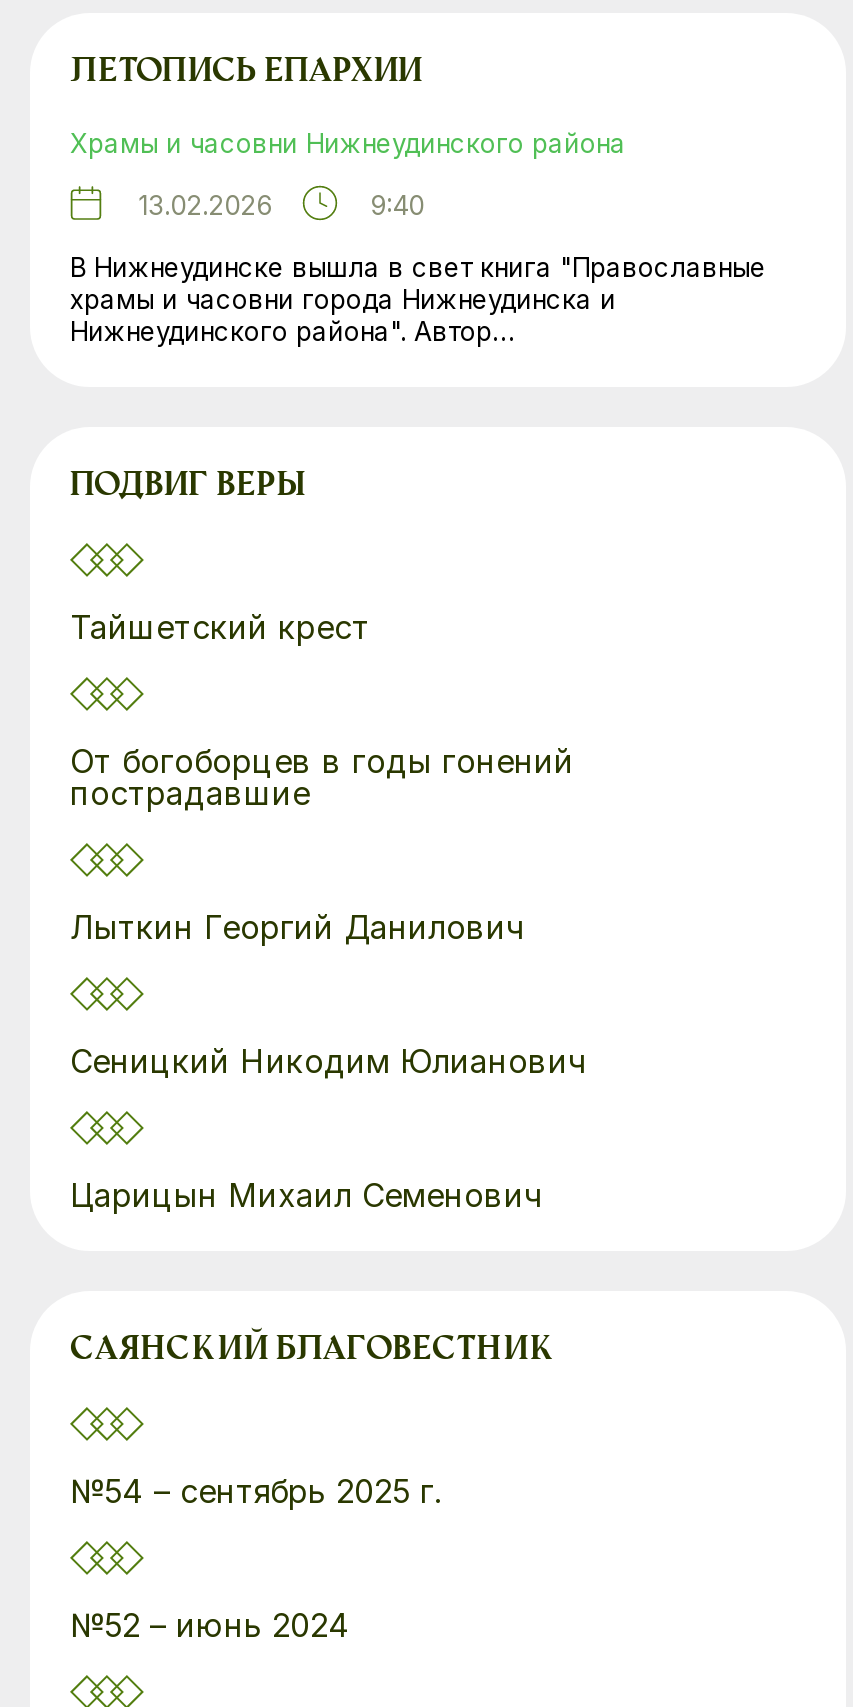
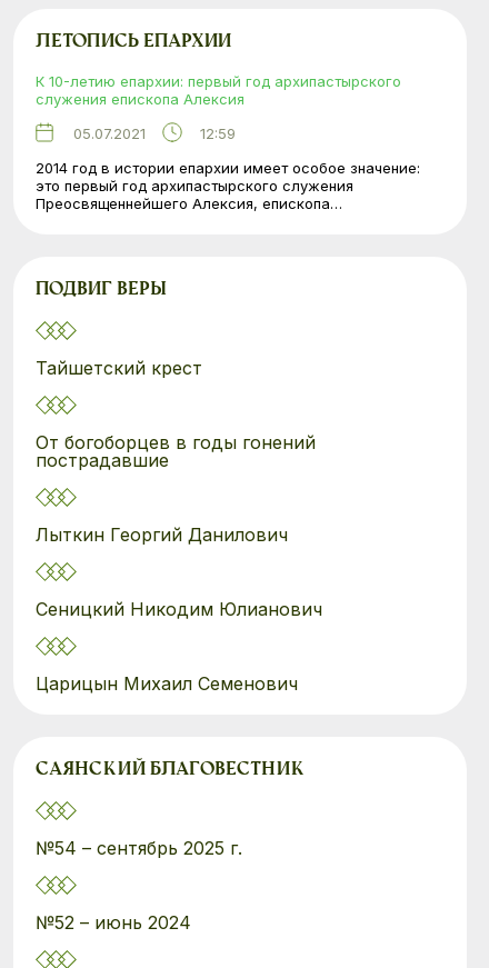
[70,128,626,160] Храмы и часовни Нижнеудинского района -> [36,73,401,108] К 10-летию епархии: первый год архипастырского | служения епископа Алексия
[138,190,424,222] 13.02.2026 | 9:40 -> [73,125,236,143] 05.07.2021 | 12:59
[70,252,766,348] В Нижнеудинске вышла в свет книга "Православные | храмы и часовни города Нижнеудинска и | Нижнеудинского района". Автор… -> [36,159,420,213] 2014 год в истории епархии имеет особое значение: | это первый год архипастырского служения | Преосвященнейшего Алексия, епископа…

